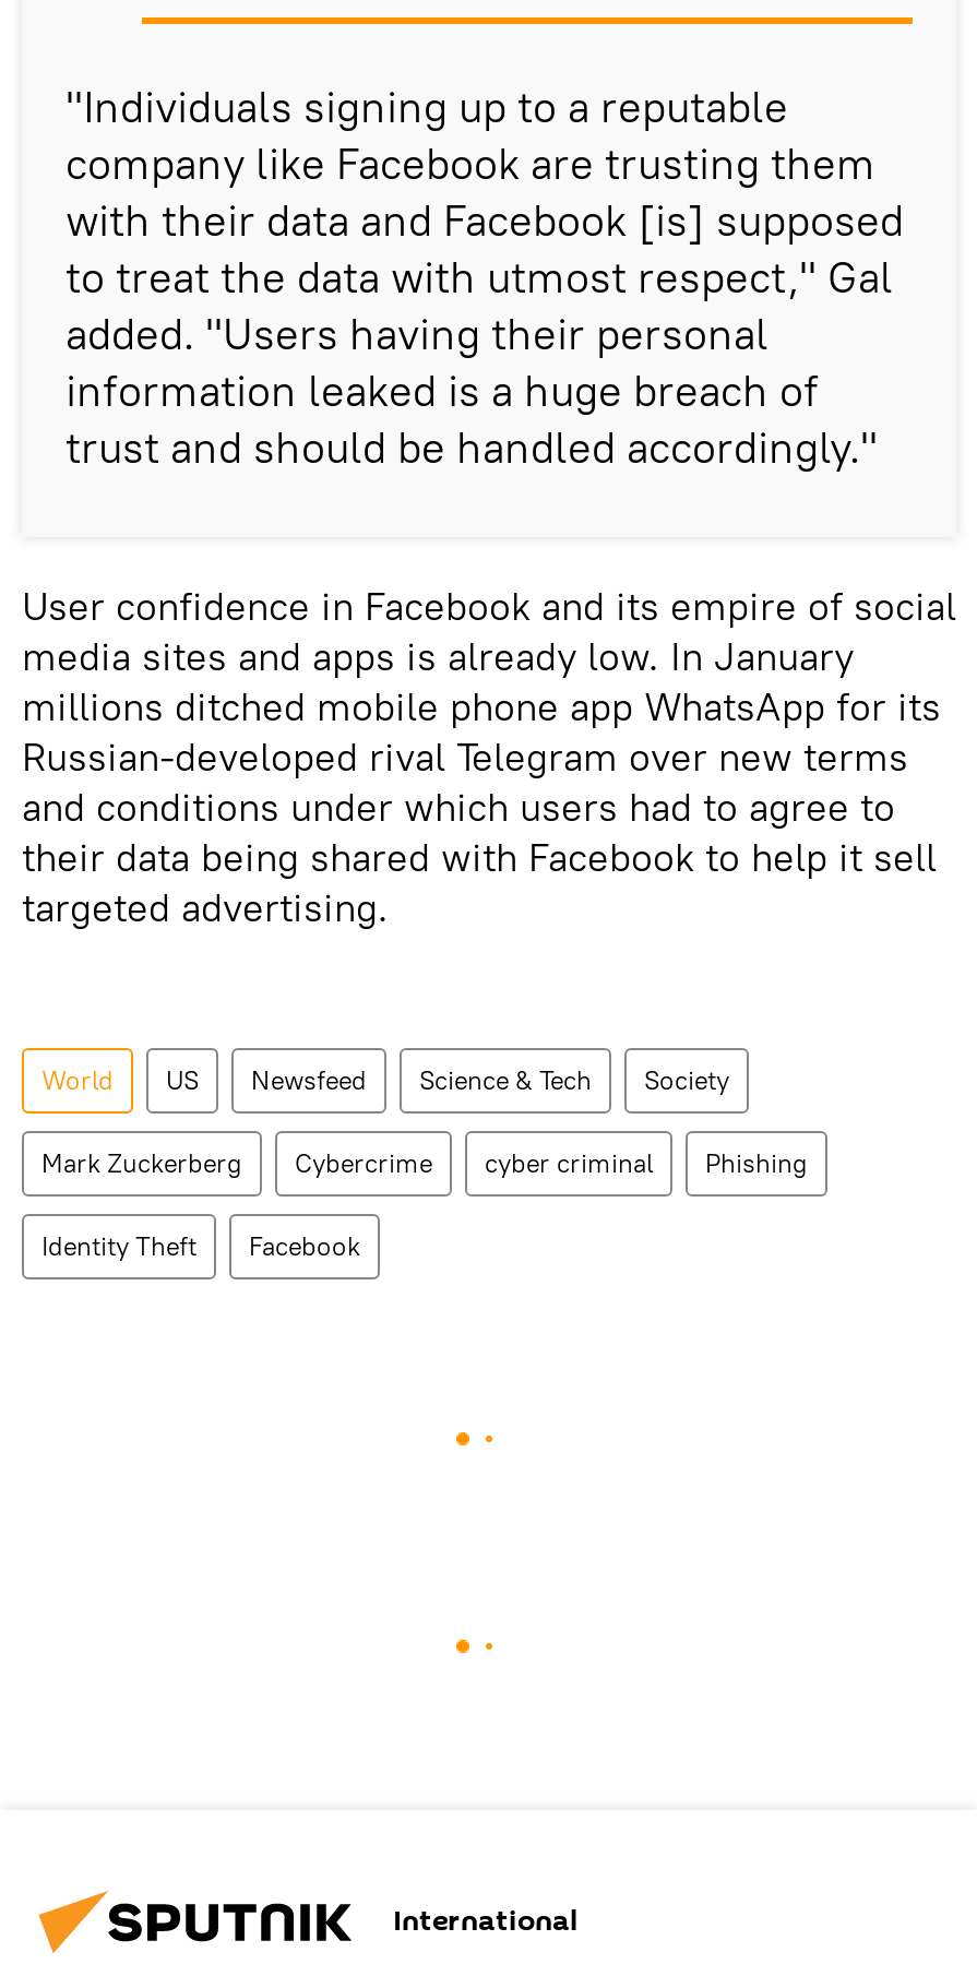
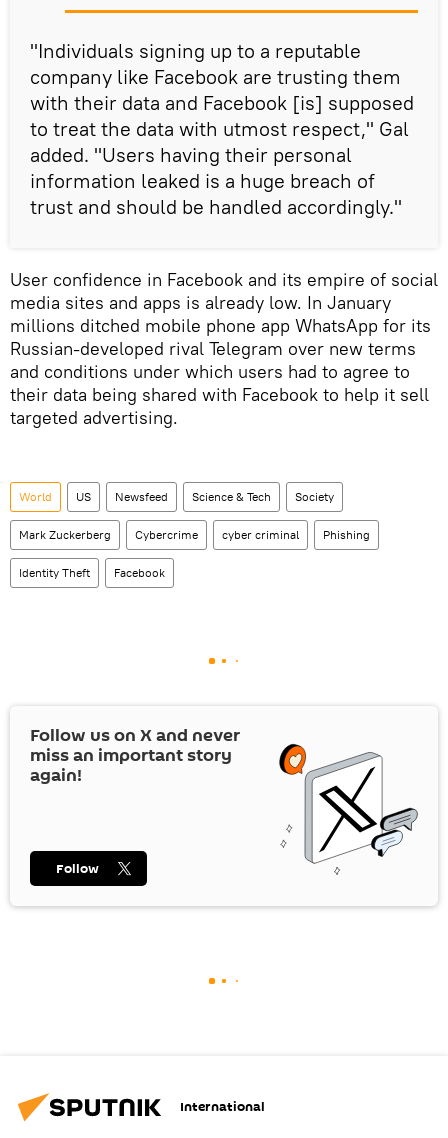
none -> [30,723,419,875] [image] | Follow us on X and never | miss an important story | again!
none -> [56,859,99,878] Follow

